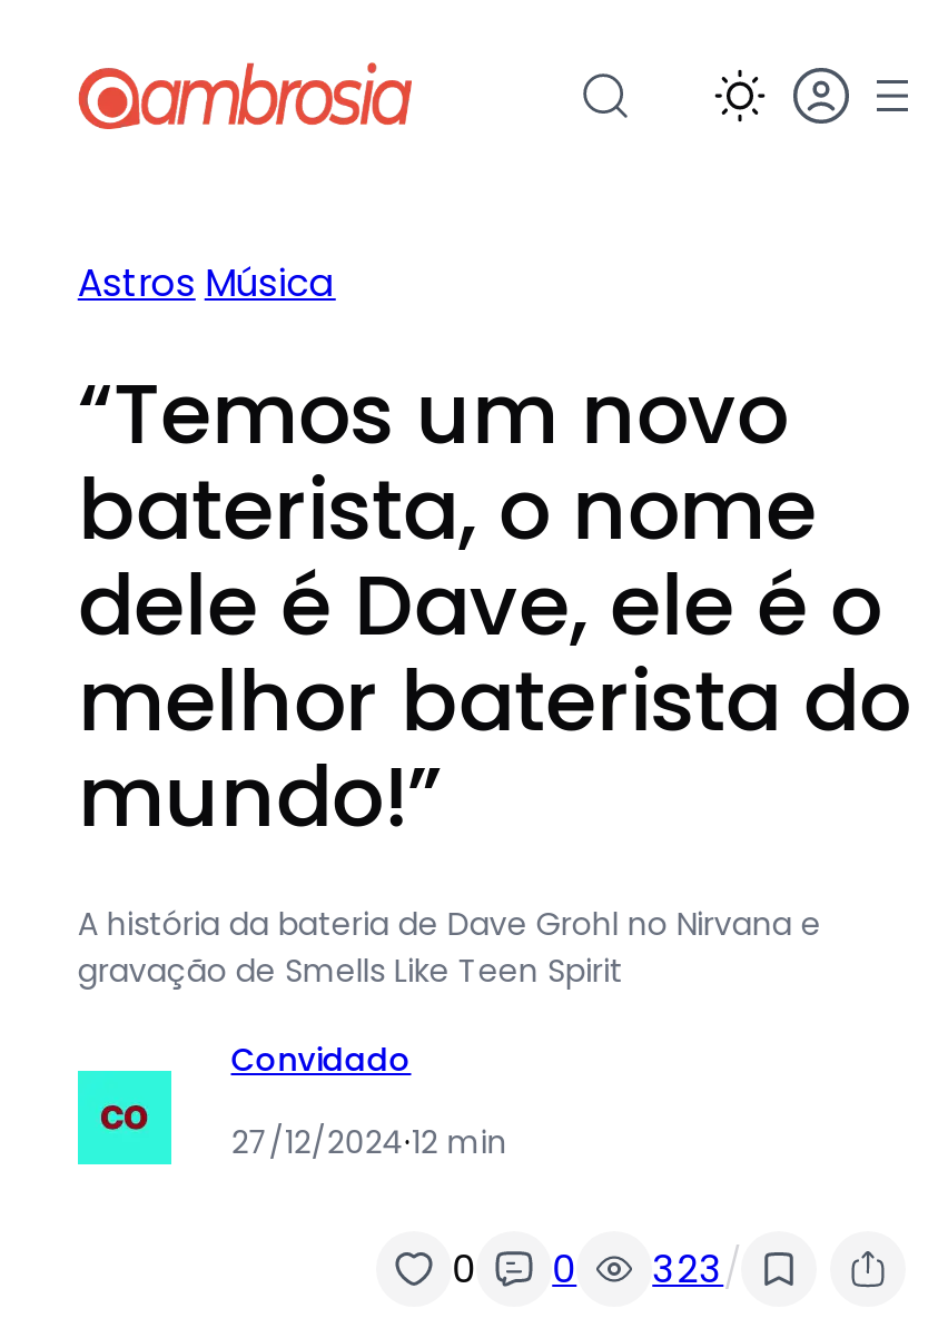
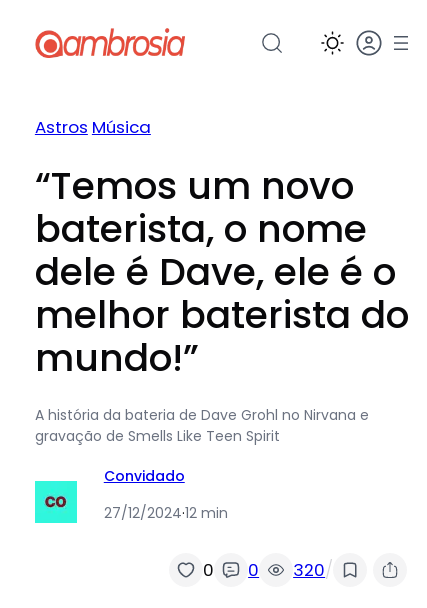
[452,1240,741,1296] 0 0 323 / -> [203,557,333,582] 0 0 320 /

